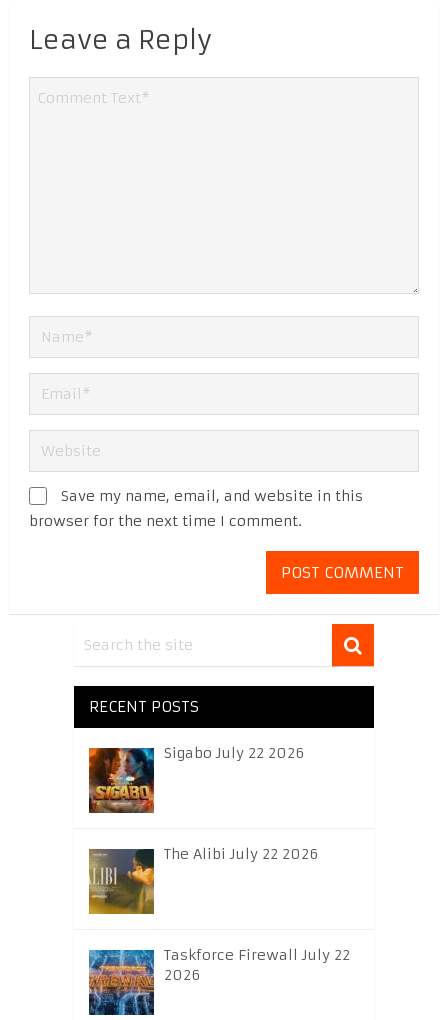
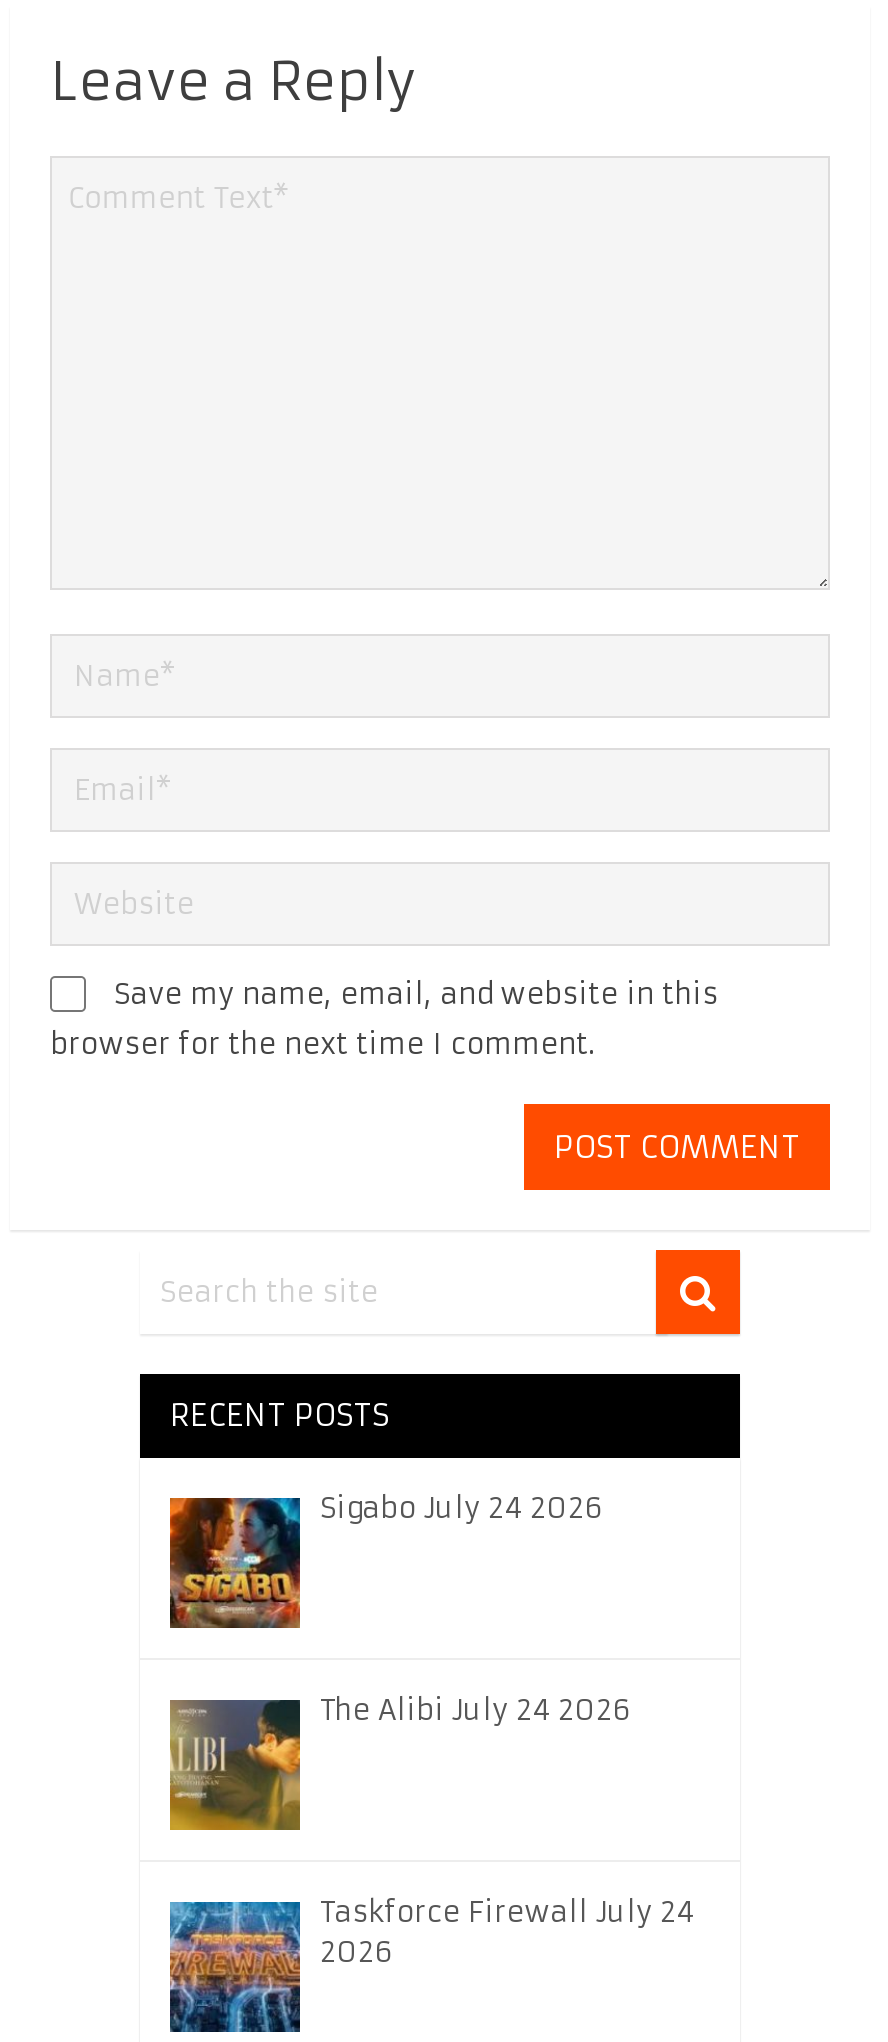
[164,744,304,762] Sigabo July 22 2026 -> [320,1491,602,1527] Sigabo July 24 2026
[164,845,318,863] The Alibi July 22 2026 -> [320,1693,630,1729] The Alibi July 24 2026
[164,946,350,964] Taskforce Firewall July 22 -> [320,1895,694,1931] Taskforce Firewall July 24

